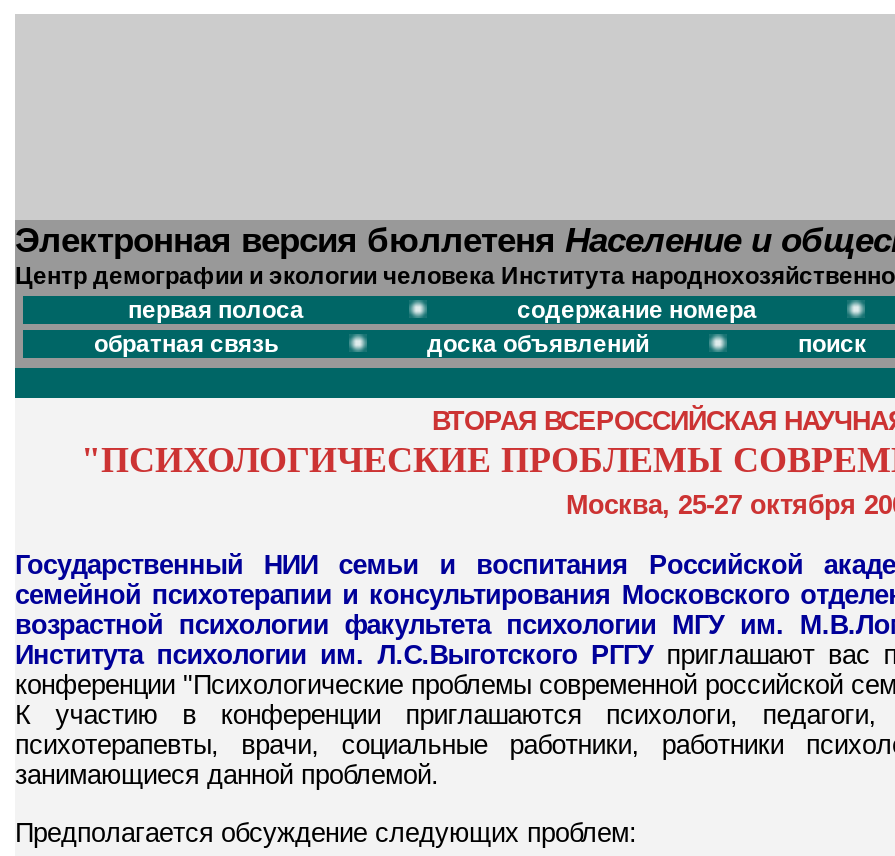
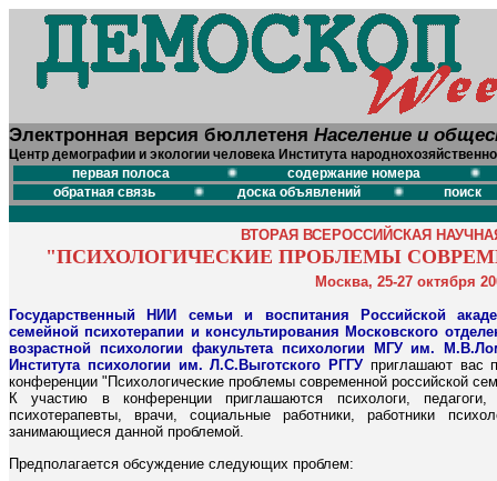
none -> [35,12,494,116] [image]

